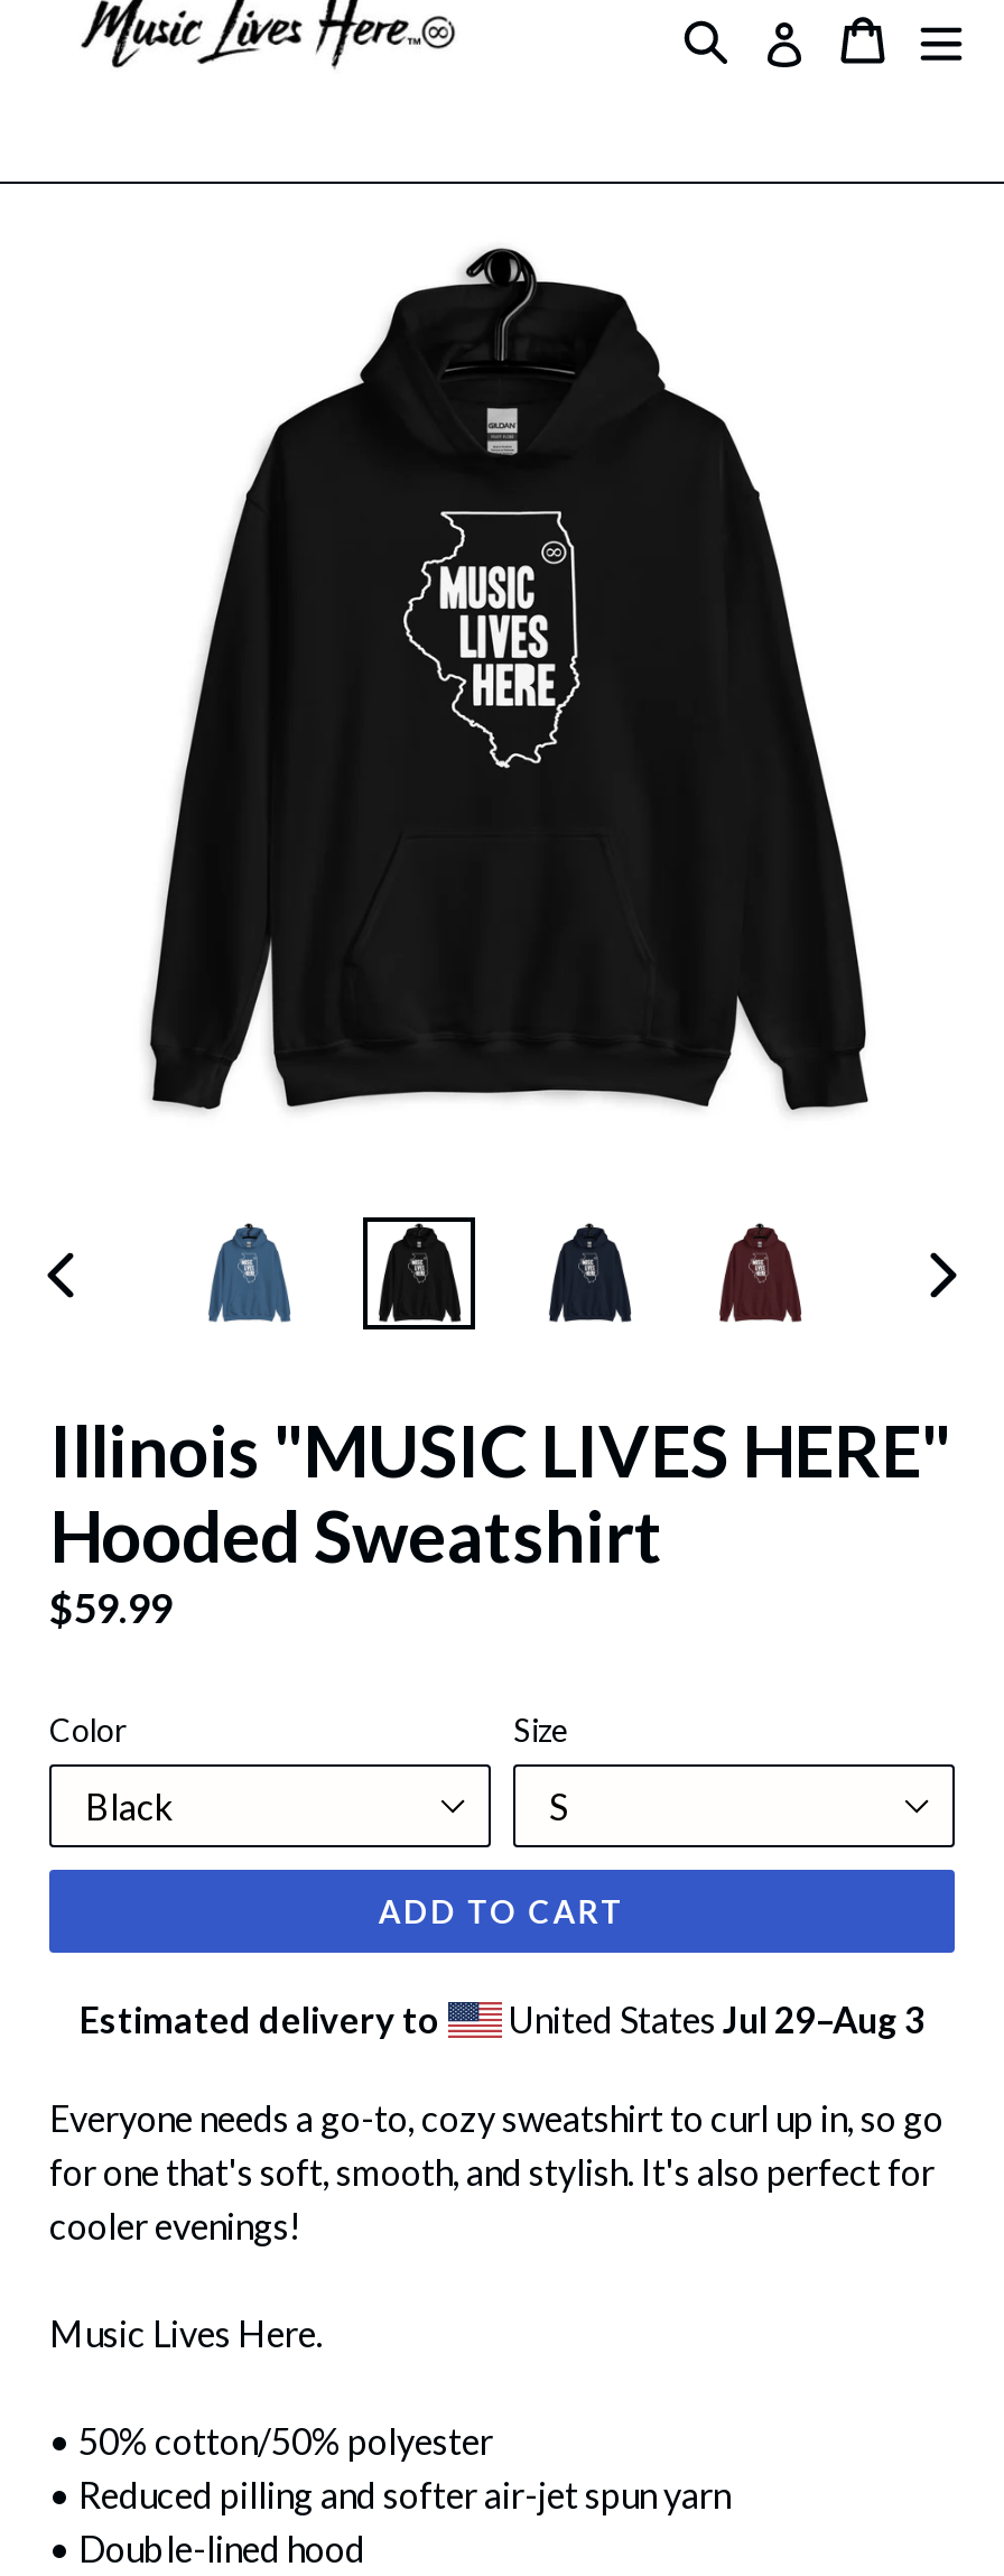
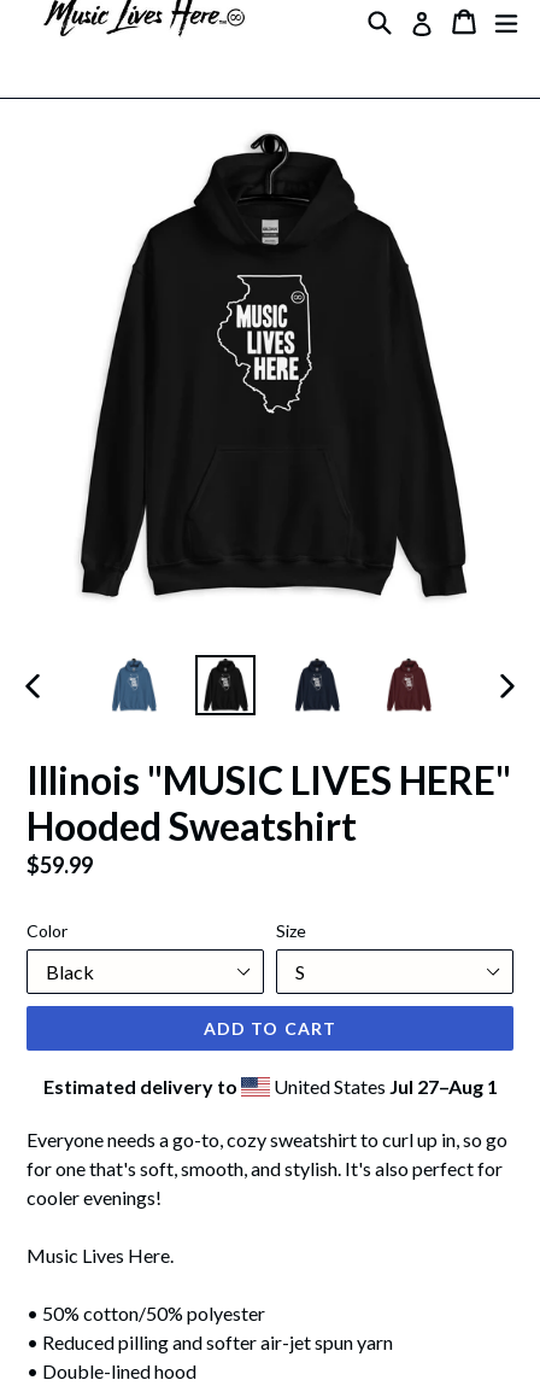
[501,1998,924,2040] United States Jul 29–Aug 3 -> [269,1075,497,1098] United States Jul 27–Aug 1

